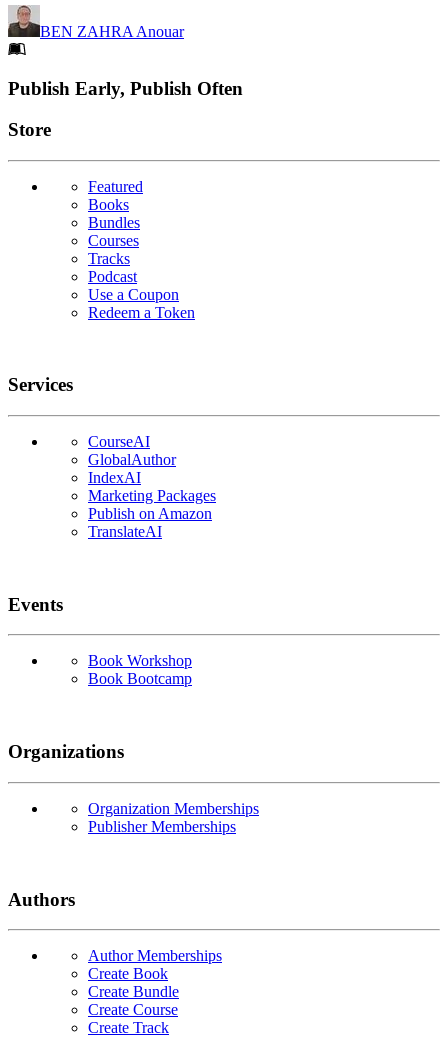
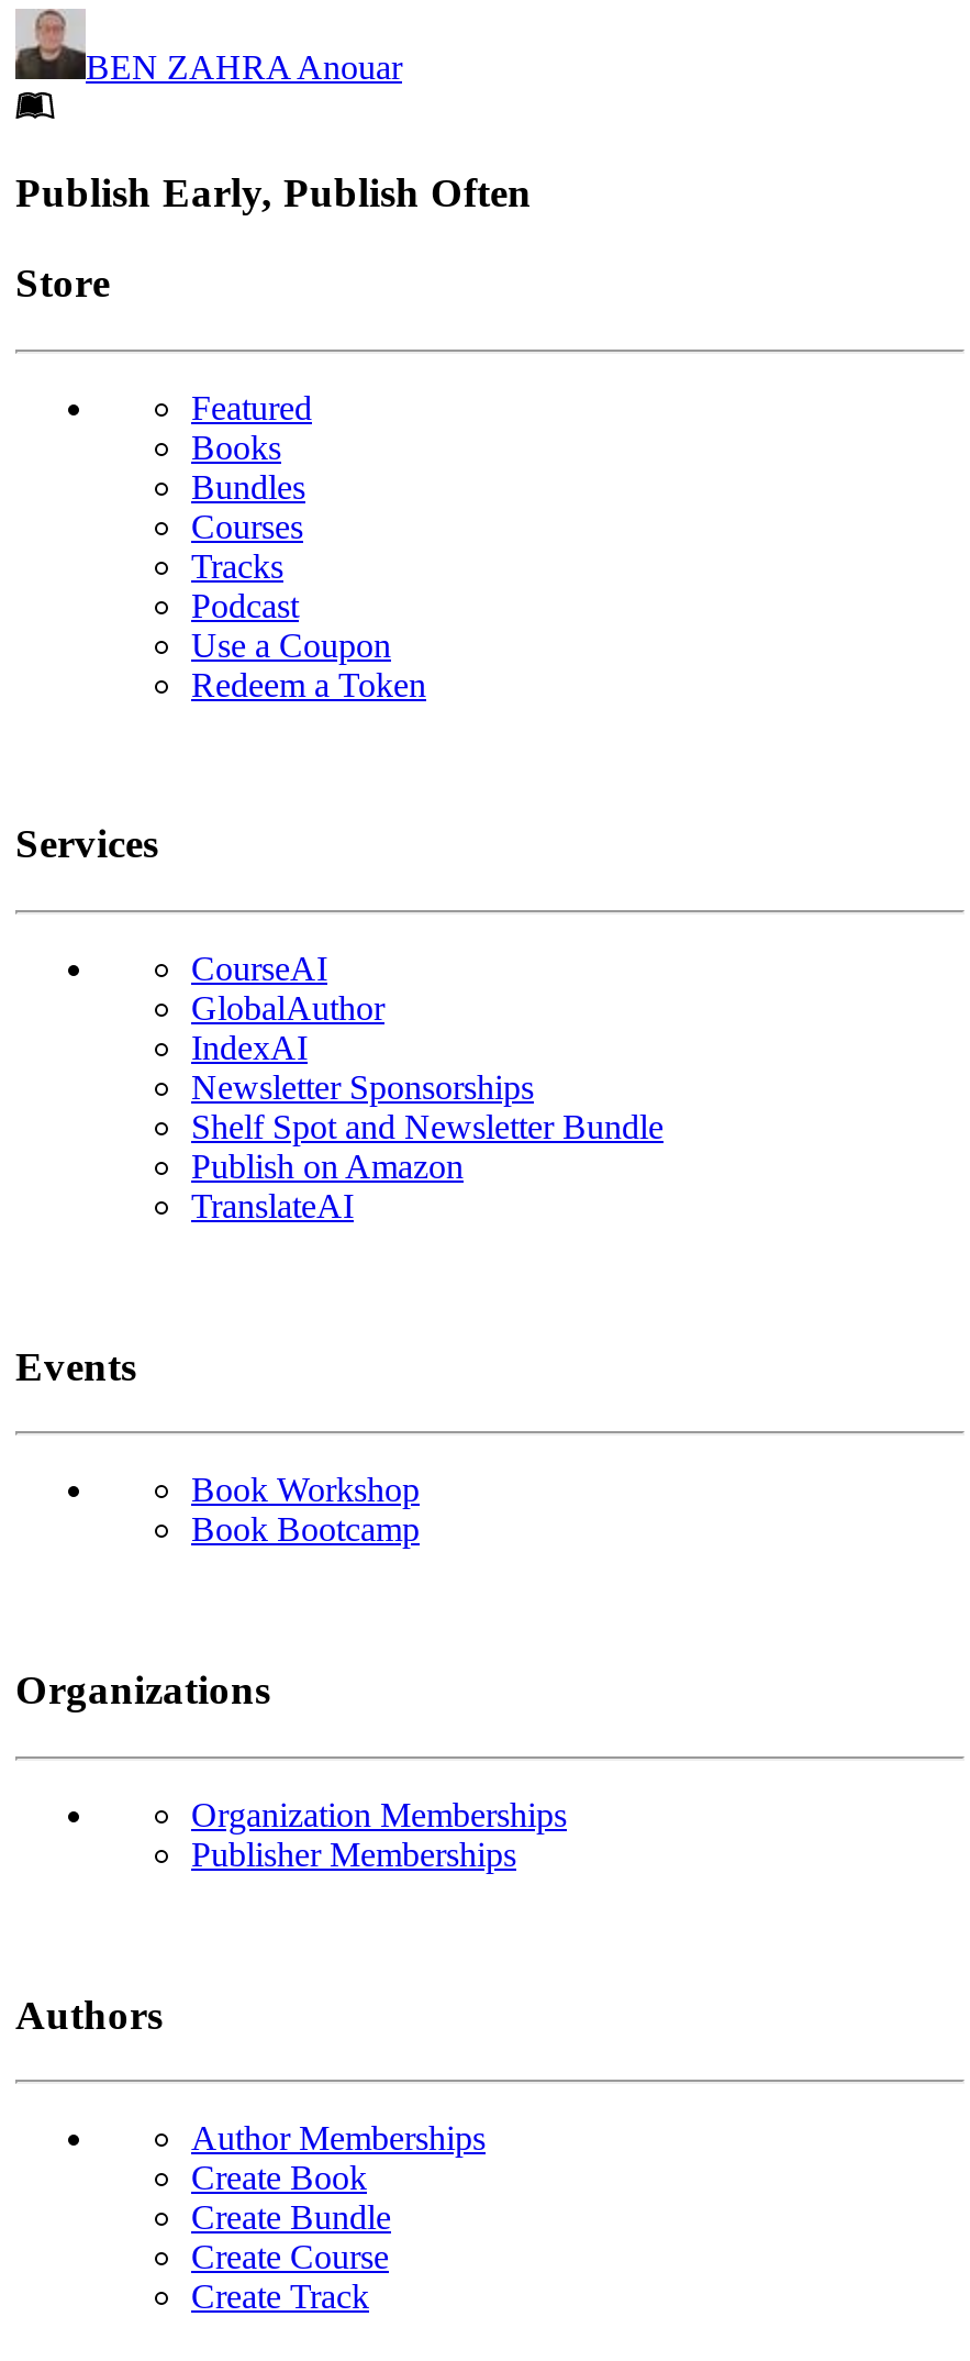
[88,487,216,504] Marketing Packages -> [191,1068,664,1145] Newsletter Sponsorships | Shelf Spot and Newsletter Bundle

